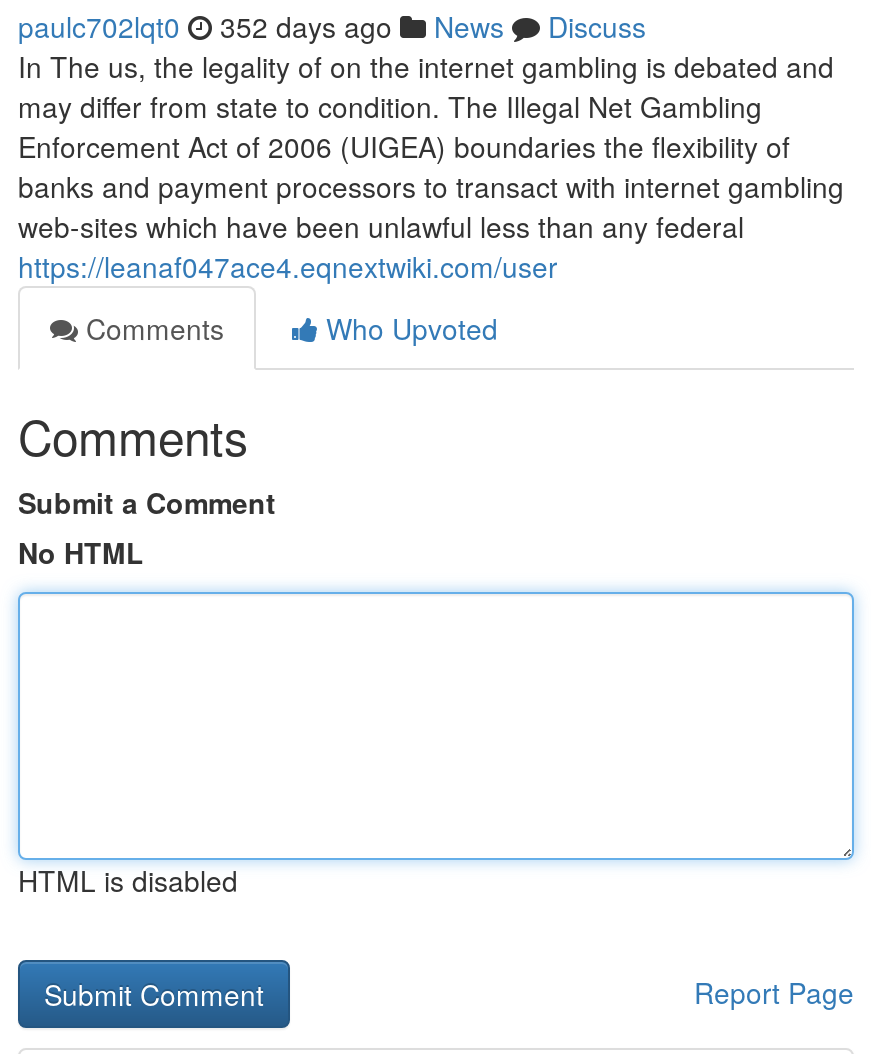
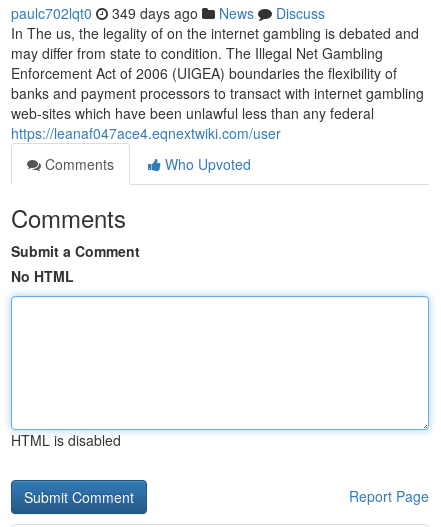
[18,6,646,46] paulc702lqt0 352 days ago News Discuss -> [11,3,325,23] paulc702lqt0 349 days ago News Discuss

